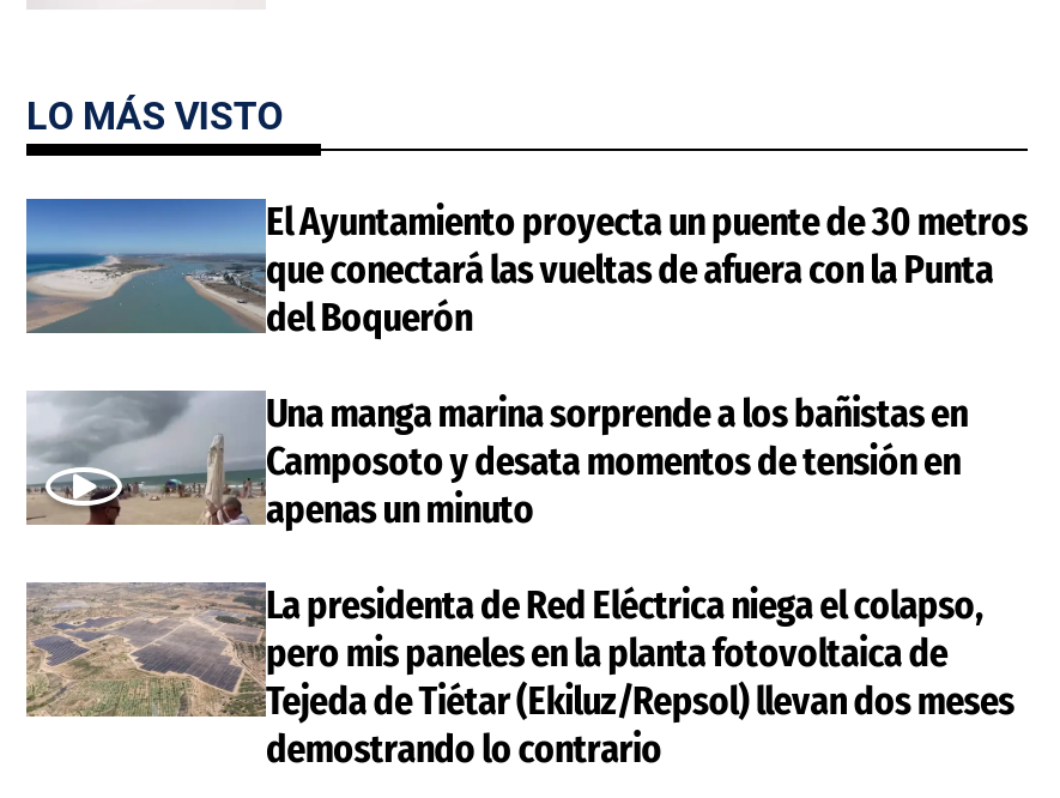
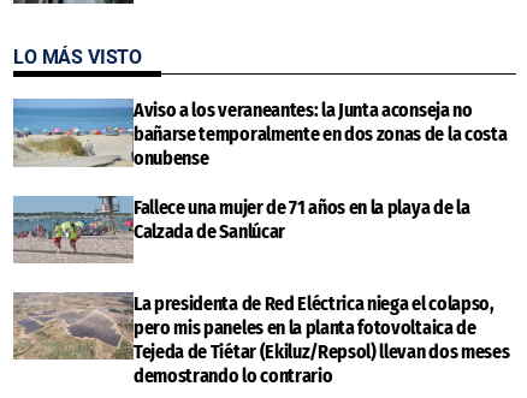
[24,198,1028,339] [image] | El Ayuntamiento proyecta un puente de 30 metros | que conectará las vueltas de afuera con la Punta | del Boquerón -> [13,99,507,170] [image] | Aviso a los veraneantes: la Junta aconseja no | bañarse temporalmente en dos zonas de la costa | onubense
[29,390,968,531] [image] | Una manga marina sorprende a los bañistas en | Camposoto y desata momentos de tensión en | apenas un minuto -> [13,195,470,262] [image] | Fallece una mujer de 71 años en la playa de la | Calzada de Sanlúcar

